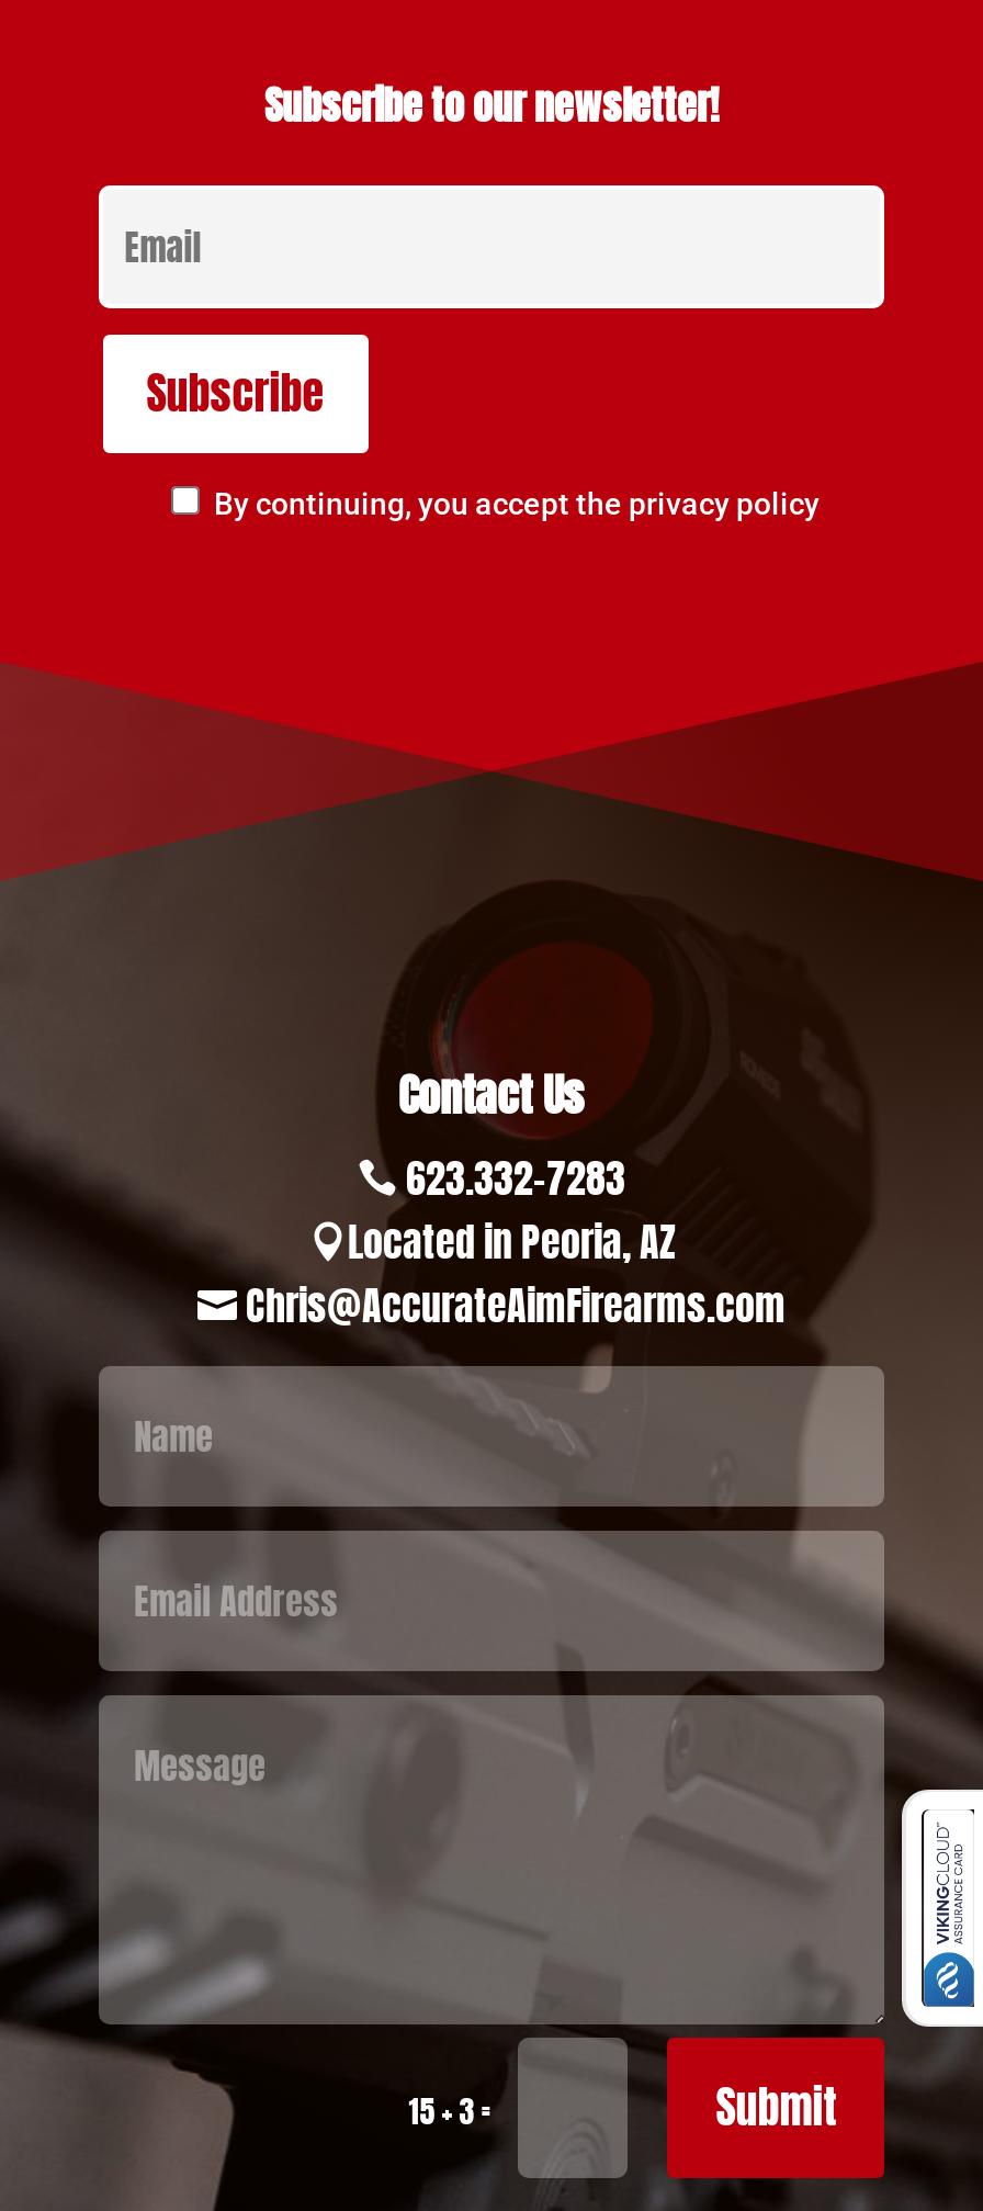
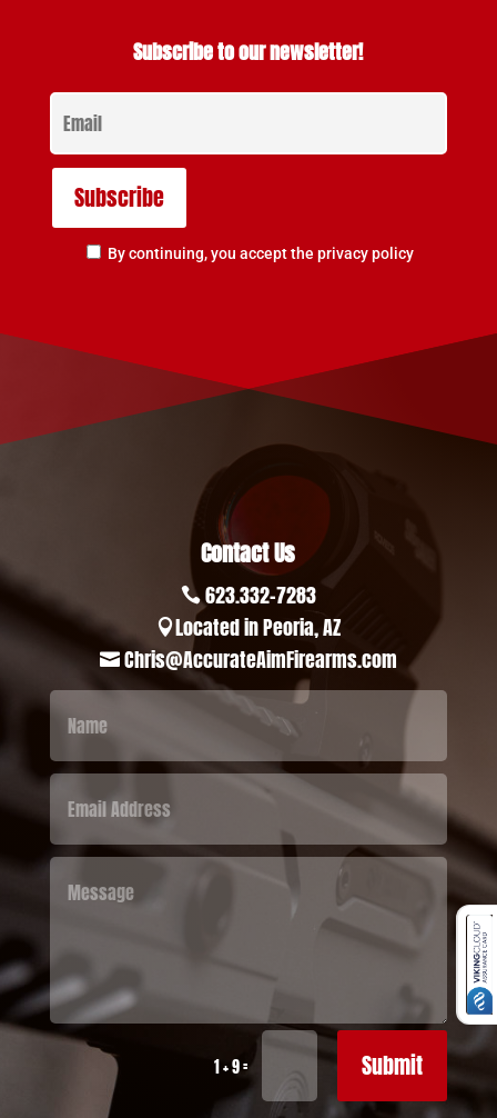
[409,2087,496,2134] 15 + 3= -> [214,1055,251,1079] 1 + 9=

